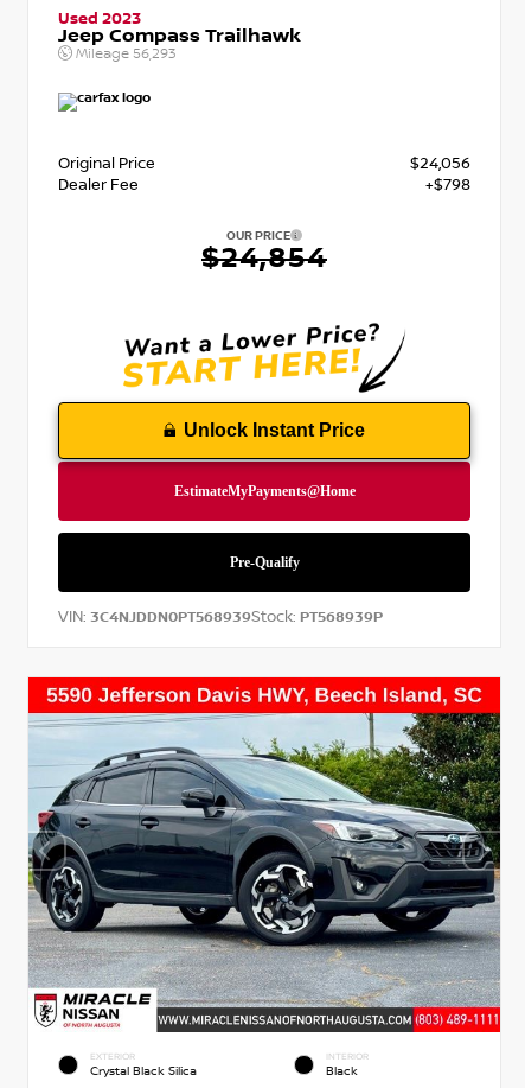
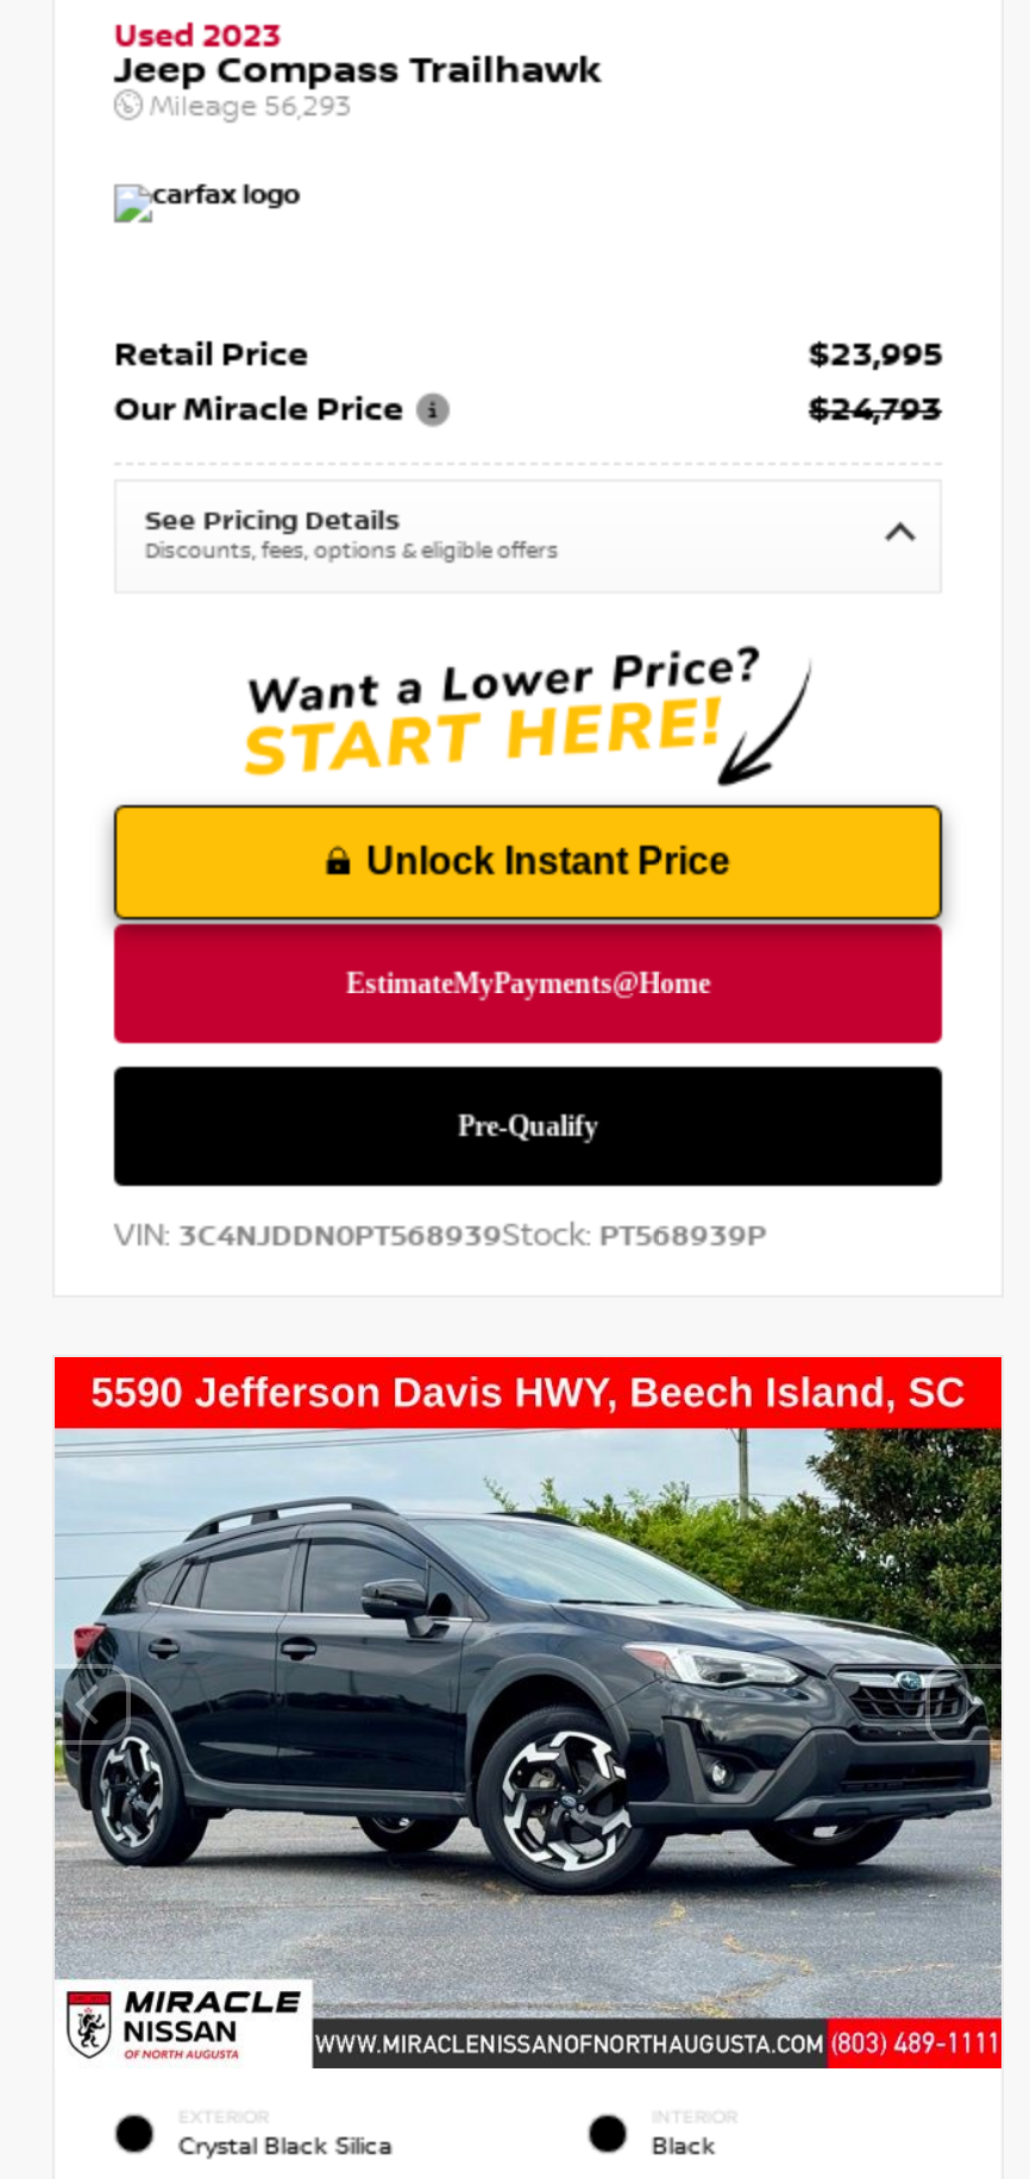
[58,154,470,194] Original Price | $24,056 | Dealer Fee | +$798 -> [114,334,942,429] Retail Price | $23,995 | Our Miracle Price | $24,793
[201,227,327,275] OUR PRICE | $24,854 -> [145,505,559,564] See Pricing Details | Discounts, fees, options & eligible offers

